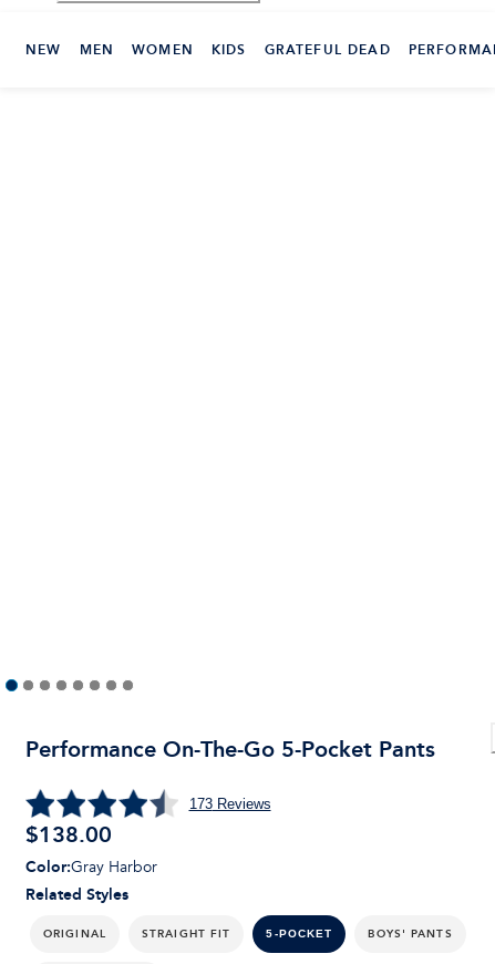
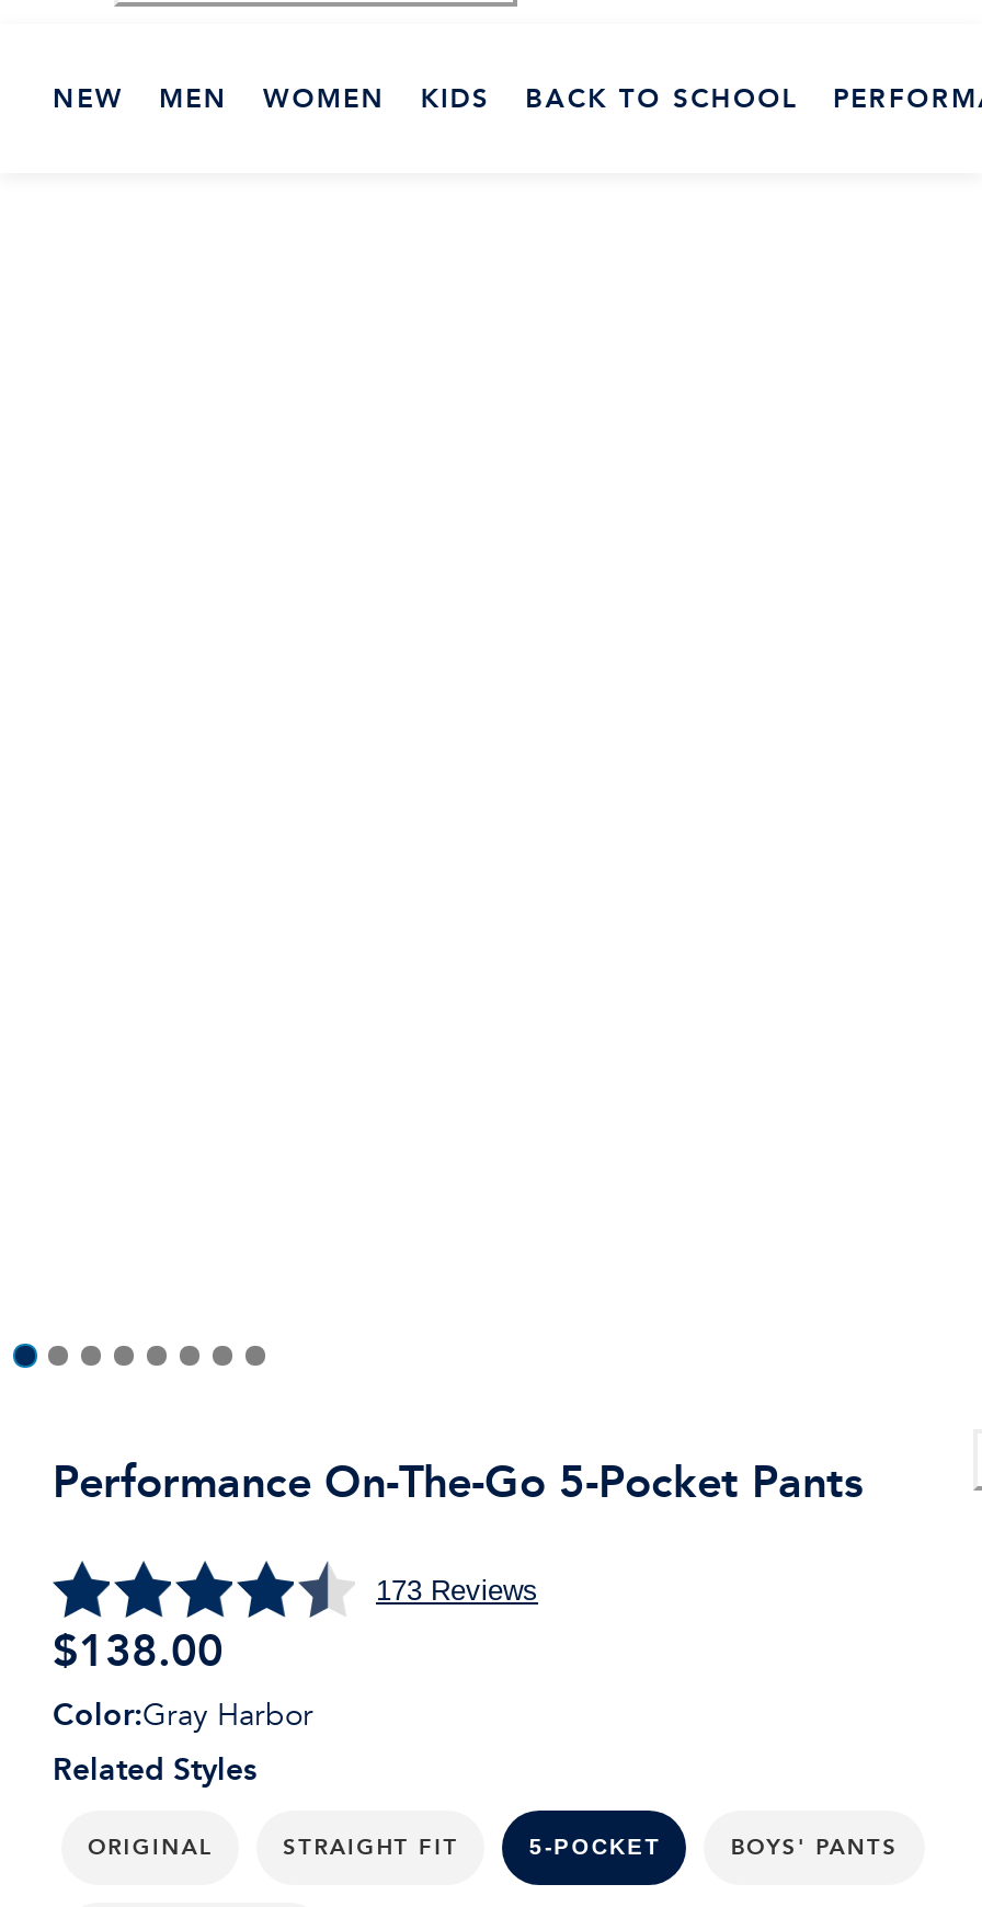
[264,39,391,60] GRATEFUL DEAD -> [525,77,798,118] BACK TO SCHOOL

